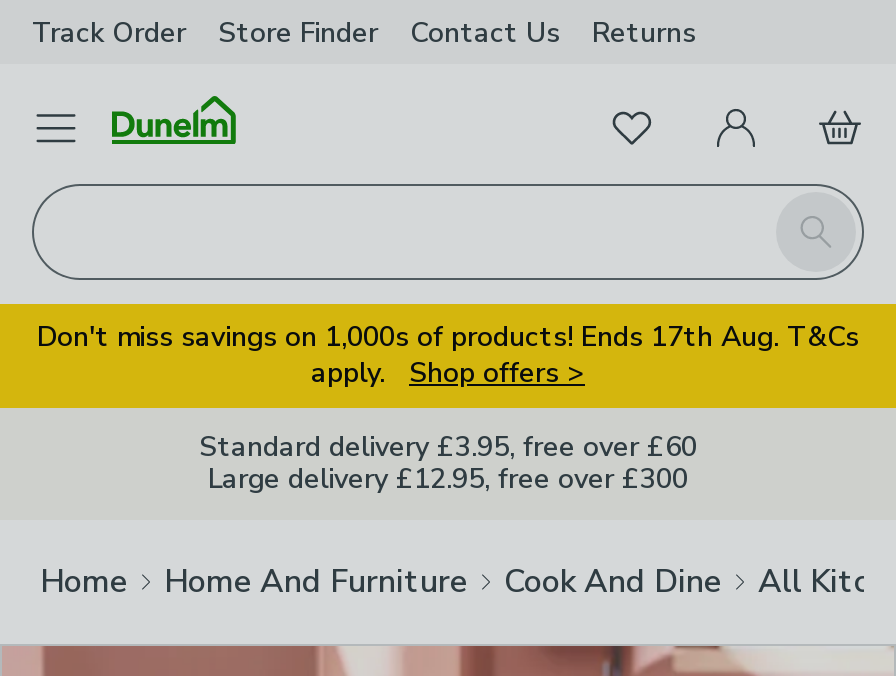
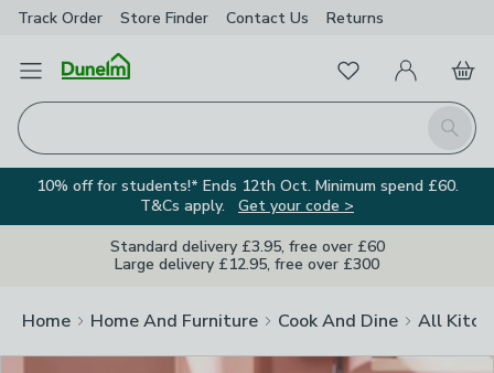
[37,318,859,392] Don't miss savings on 1,000s of products! Ends 17th Aug. T&Cs | apply. Shop offers > -> [36,175,458,216] 10% off for students!* Ends 12th Oct. Minimum spend £60. | T&Cs apply. Get your code >

